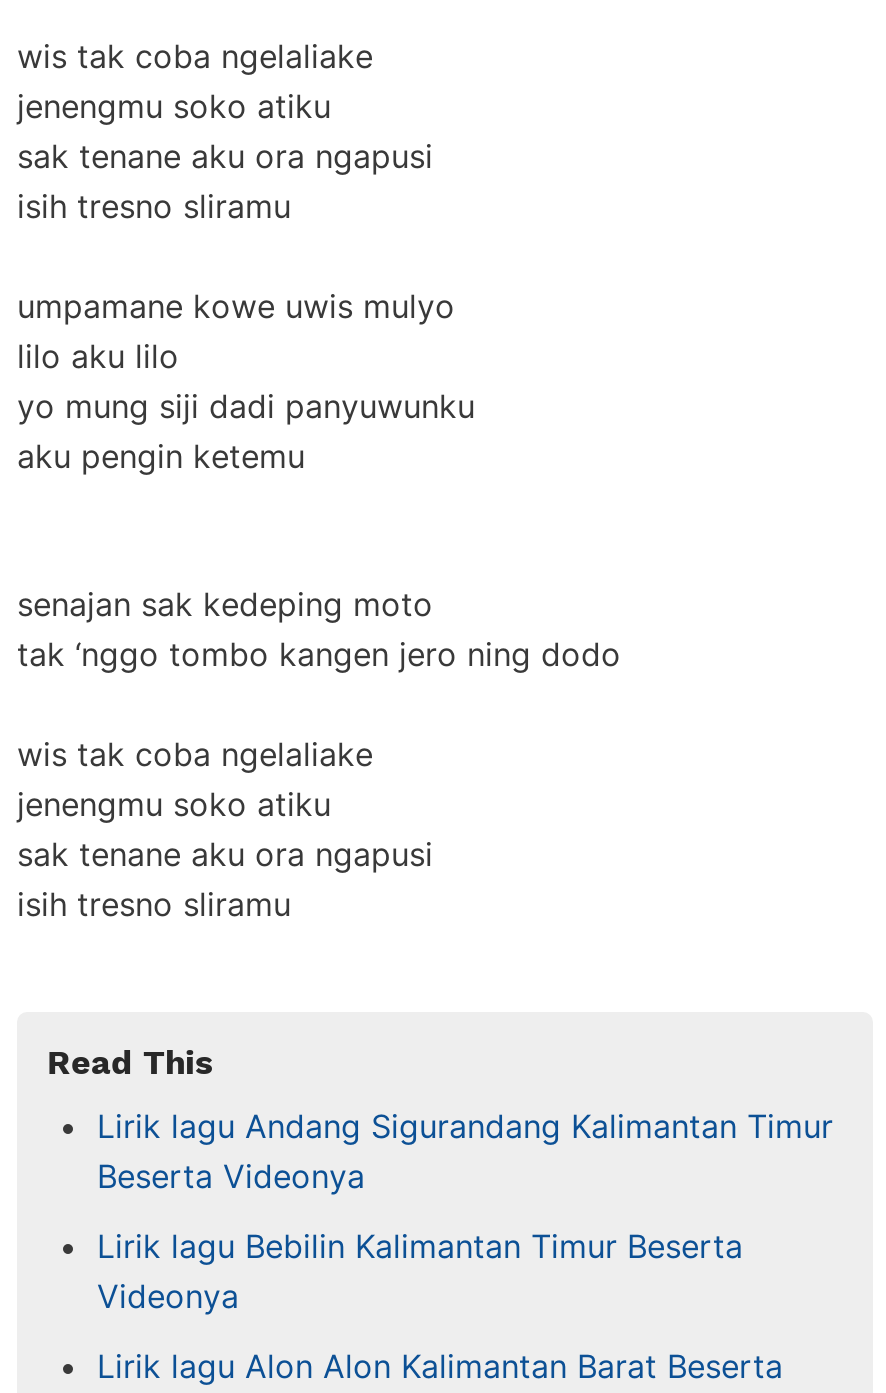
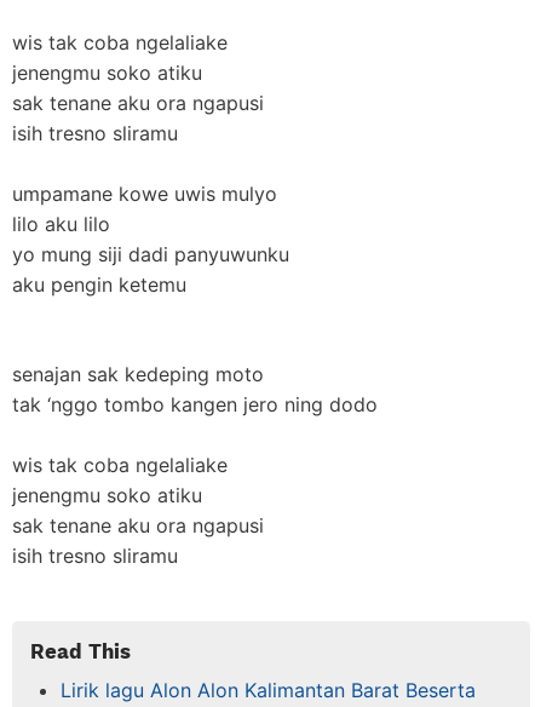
[97,1106,833,1316] Lirik lagu Andang Sigurandang Kalimantan Timur | Beserta Videonya | Lirik lagu Bebilin Kalimantan Timur Beserta | Videonya -> none

